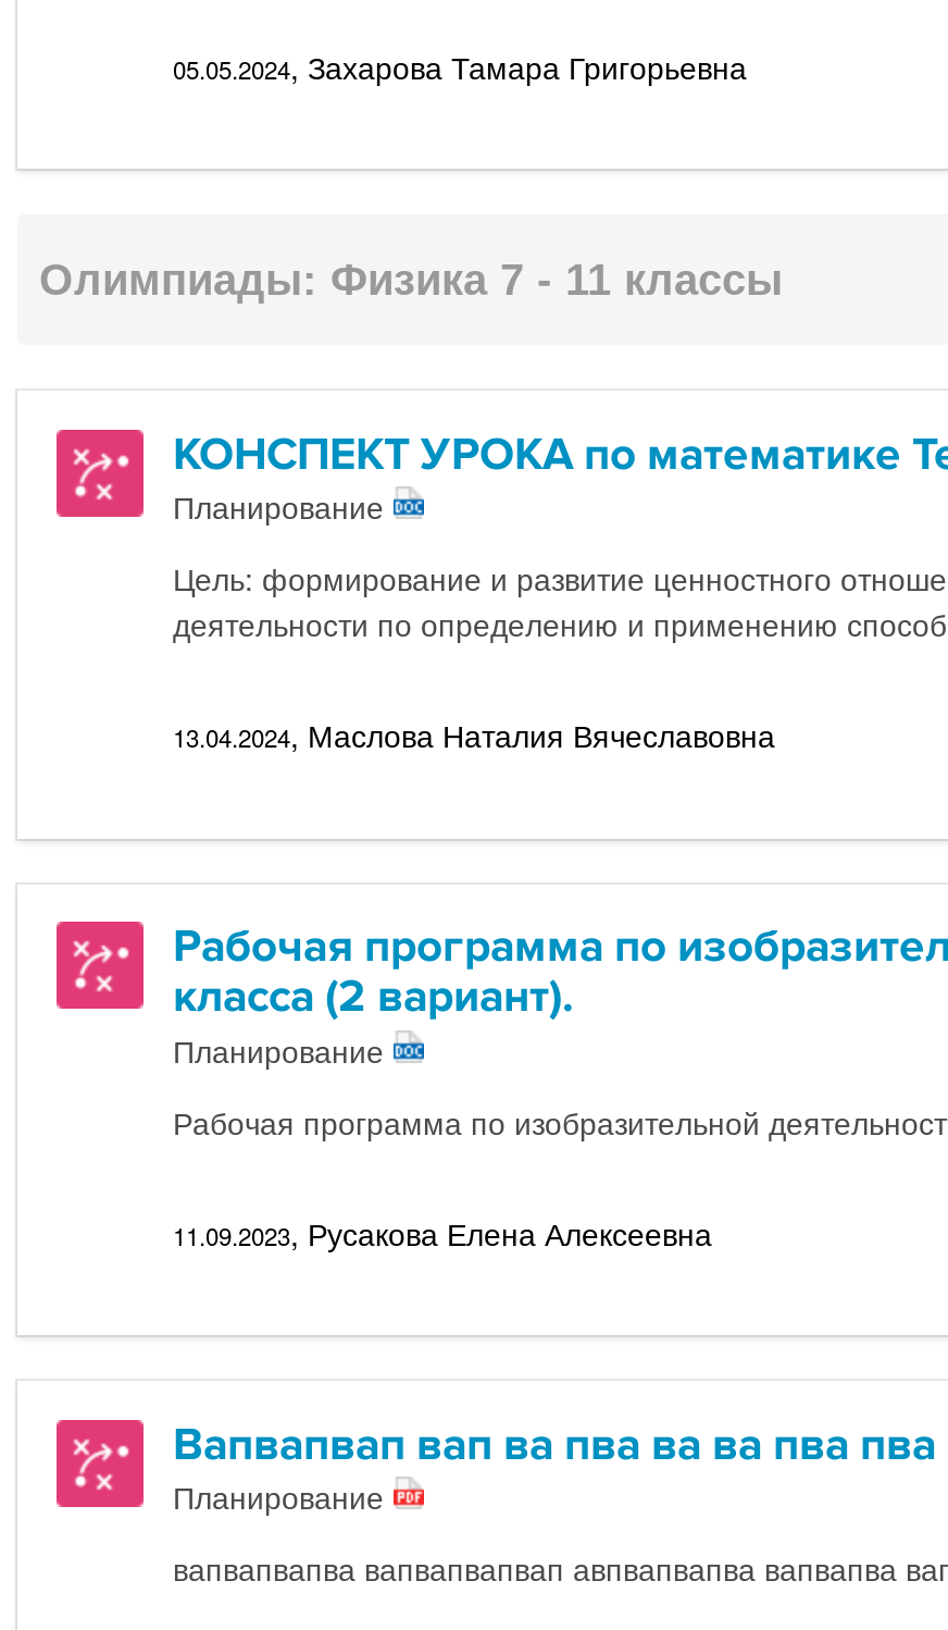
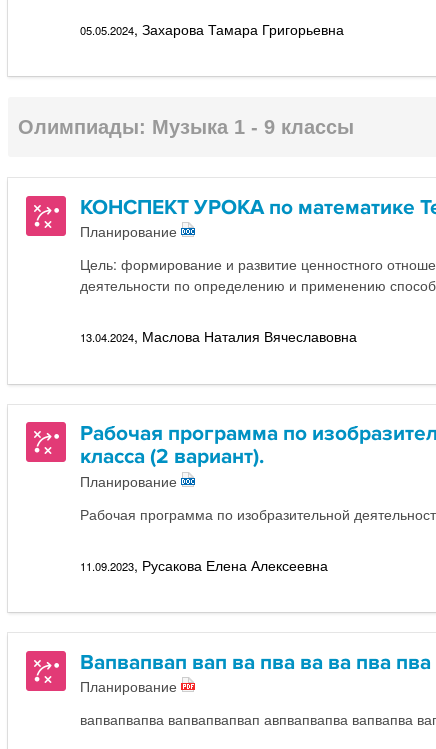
[39,257,783,305] Олимпиады: Физика 7 - 11 классы -> [18,116,354,138] Олимпиады: Музыка 1 - 9 классы

